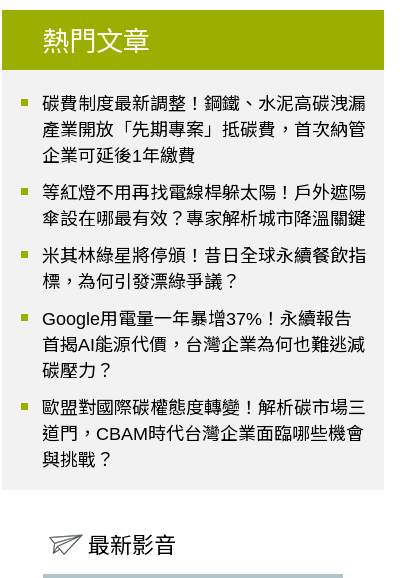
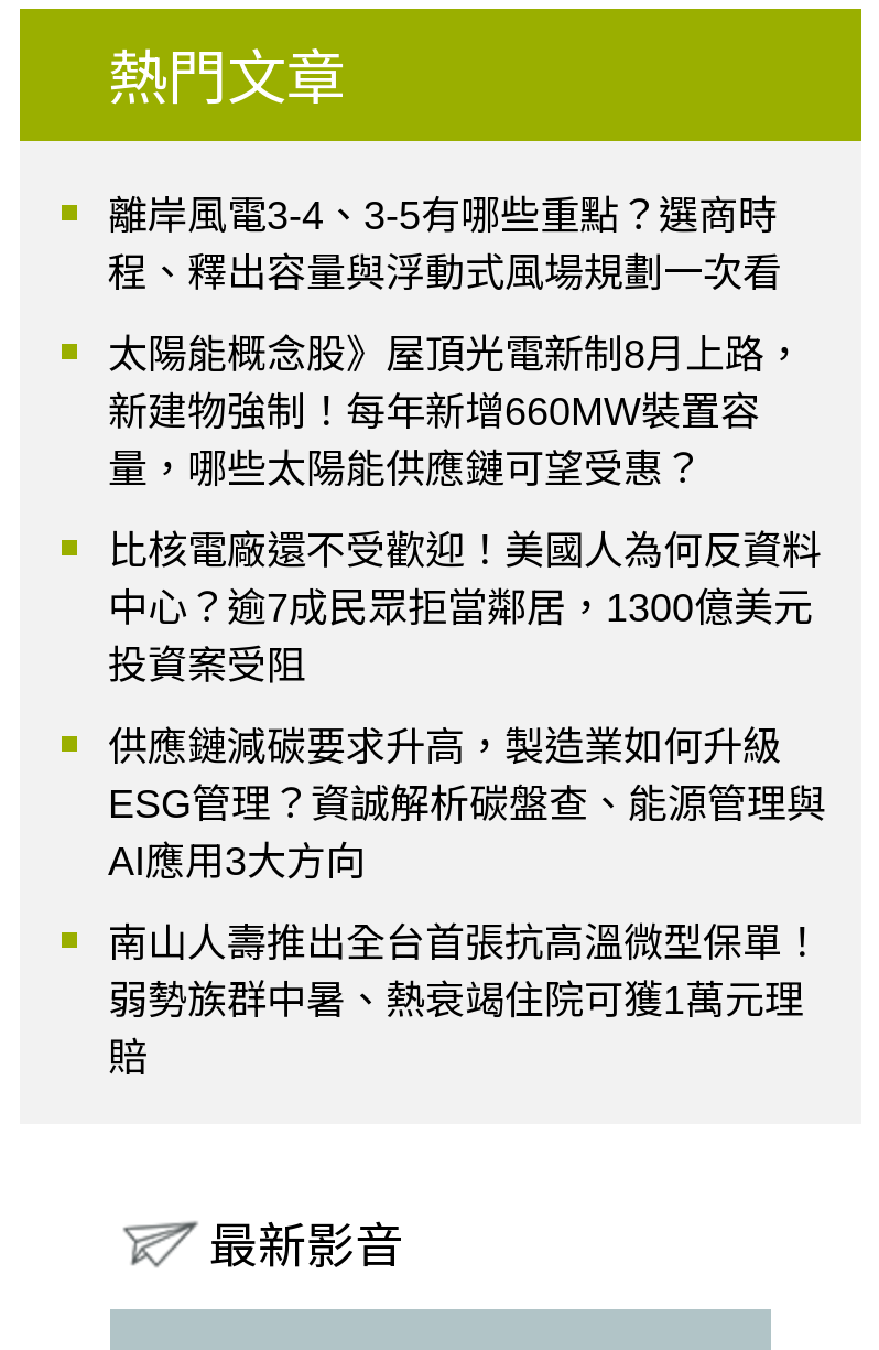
[42,94,366,166] 碳費制度最新調整！鋼鐵、水泥高碳洩漏 | 產業開放「先期專案」抵碳費，首次納管 | 企業可延後1年繳費 -> [108,194,782,295] 離岸風電3-4、3-5有哪些重點？選商時 | 程、釋出容量與浮動式風場規劃一次看
[42,183,366,229] 等紅燈不用再找電線桿躲太陽！戶外遮陽 | 傘設在哪最有效？專家解析城市降溫關鍵 -> [108,333,804,491] 太陽能概念股》屋頂光電新制8月上路， | 新建物強制！每年新增660MW裝置容 | 量，哪些太陽能供應鏈可望受惠？
[42,246,366,292] 米其林綠星將停頒！昔日全球永續餐飲指 | 標，為何引發漂綠爭議？ -> [108,529,822,687] 比核電廠還不受歡迎！美國人為何反資料 | 中心？逾7成民眾拒當鄰居，1300億美元 | 投資案受阻
[42,309,365,381] Google用電量一年暴增37%！永續報告 | 首揭AI能源代價，台灣企業為何也難逃減 | 碳壓力？ -> [108,725,826,884] 供應鏈減碳要求升高，製造業如何升級 | ESG管理？資誠解析碳盤查、能源管理與 | AI應用3大方向
[42,398,366,470] 歐盟對國際碳權態度轉變！解析碳市場三 | 道門，CBAM時代台灣企業面臨哪些機會 | 與挑戰？ -> [108,921,822,1080] 南山人壽推出全台首張抗高溫微型保單！ | 弱勢族群中暑、熱衰竭住院可獲1萬元理 | 賠

